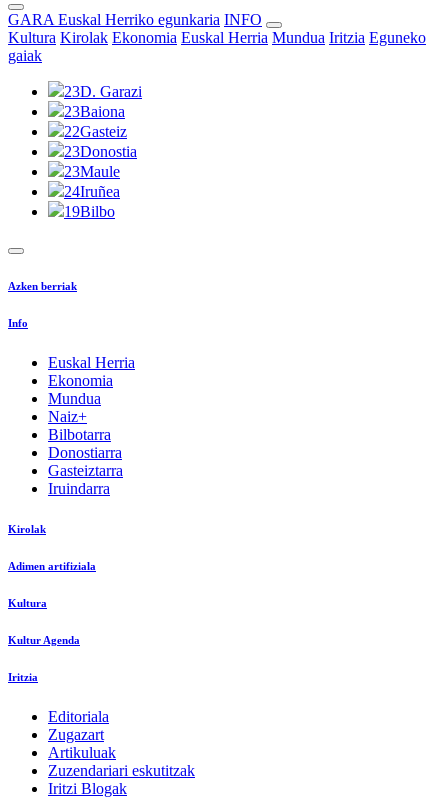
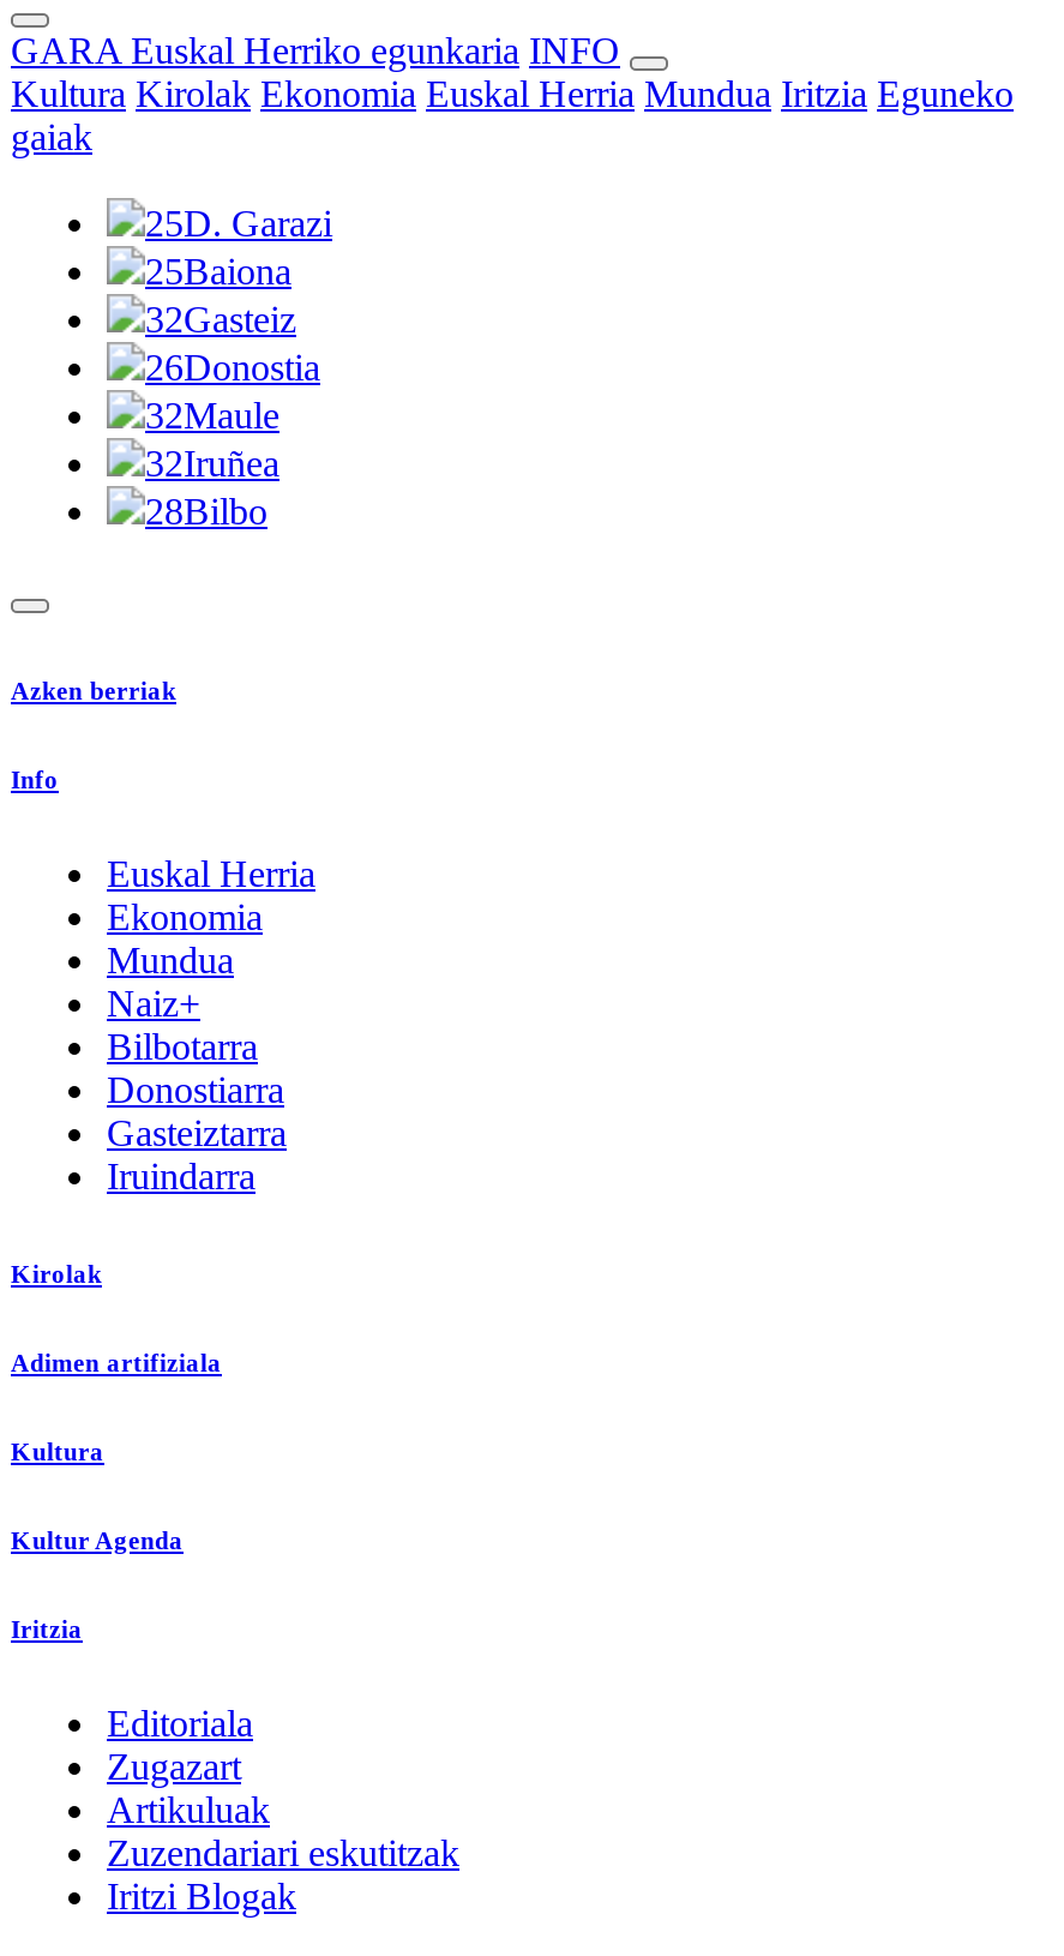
[64,83,142,100] 23D. Garazi -> [145,203,332,244] 25D. Garazi
[64,103,125,120] 23Baiona -> [145,251,291,292] 25Baiona
[64,123,127,140] 22Gasteiz -> [145,299,296,340] 32Gasteiz
[64,143,137,160] 23Donostia -> [145,347,320,388] 26Donostia
[64,163,120,180] 23Maule -> [145,395,279,436] 32Maule
[64,183,120,200] 24Iruñea -> [145,443,279,484] 32Iruñea
[64,203,115,220] 19Bilbo -> [145,491,267,532] 28Bilbo

